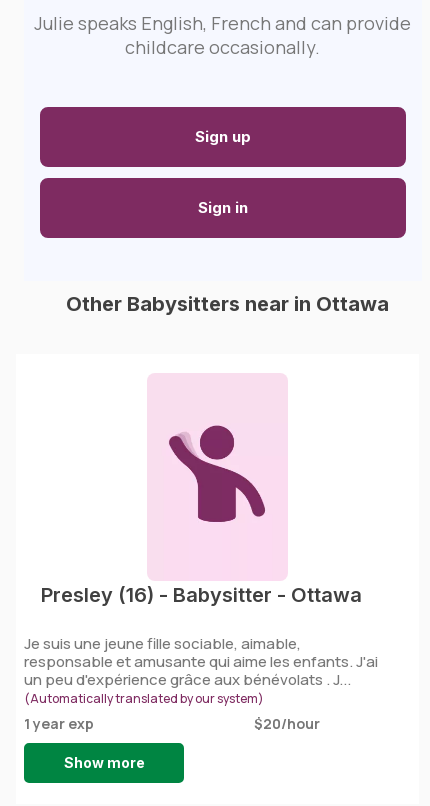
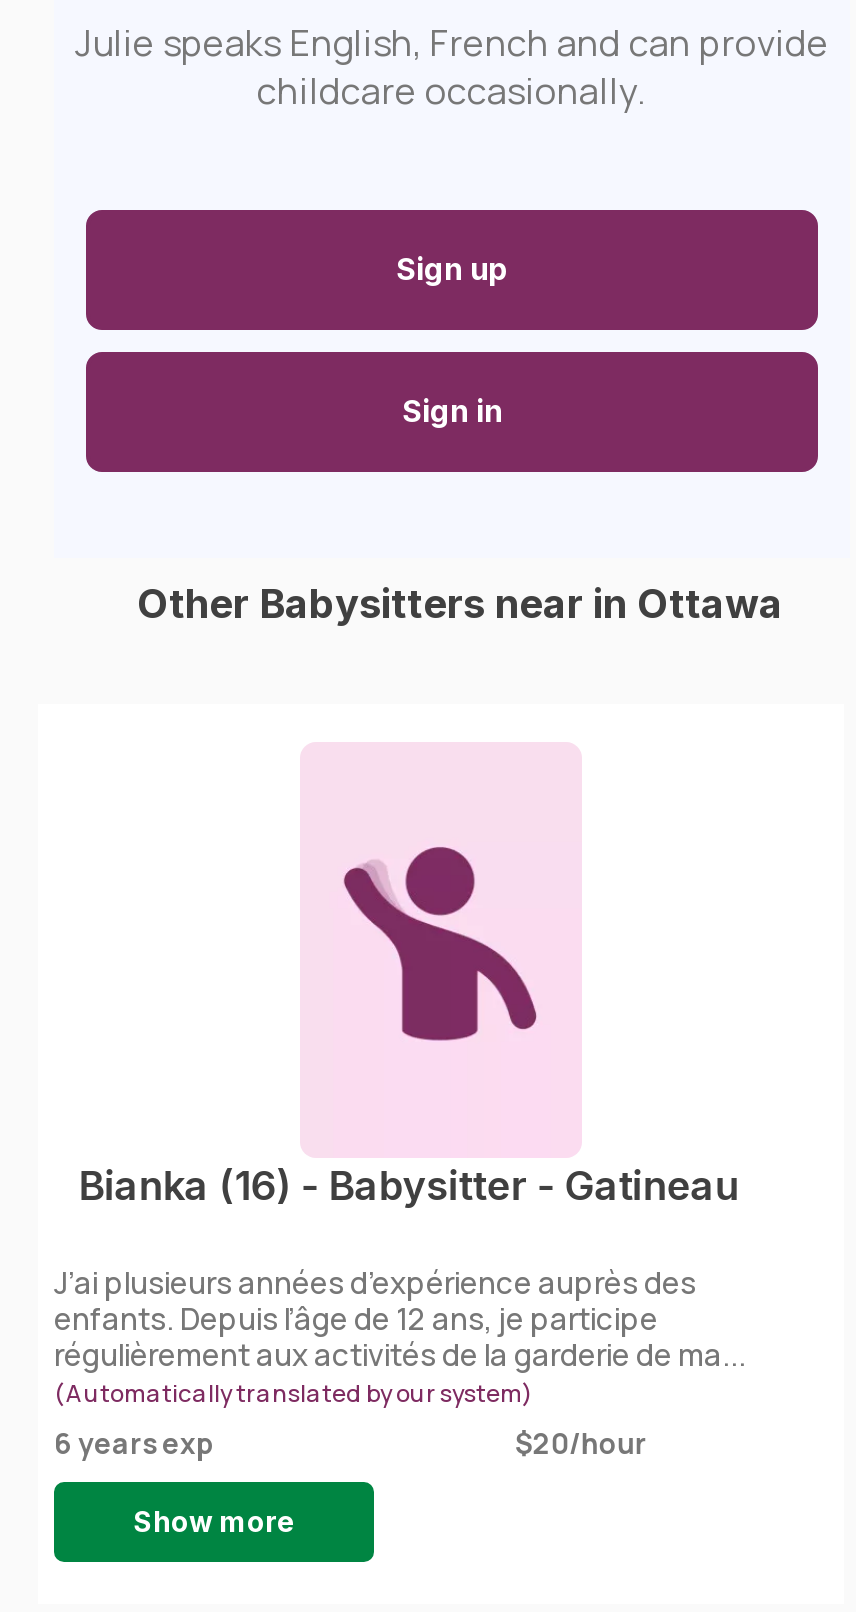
[41,583,362,607] Presley (16) - Babysitter - Ottawa -> [78,1163,738,1211] Bianka (16) - Babysitter - Gatineau
[24,633,378,690] Je suis une jeune fille sociable, aimable, | responsable et amusante qui aime les enfants. J'ai | un peu d'expérience grâce aux bénévolats . J... -> [54,1263,746,1377] J’ai plusieurs années d’expérience auprès des | enfants. Depuis l’âge de 12 ans, je participe | régulièrement aux activités de la garderie de ma...
[24,714,94,733] 1 year exp -> [54,1425,214,1463] 6 years exp

